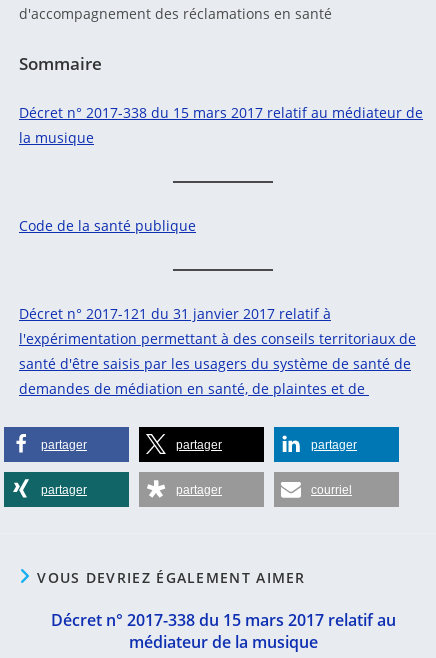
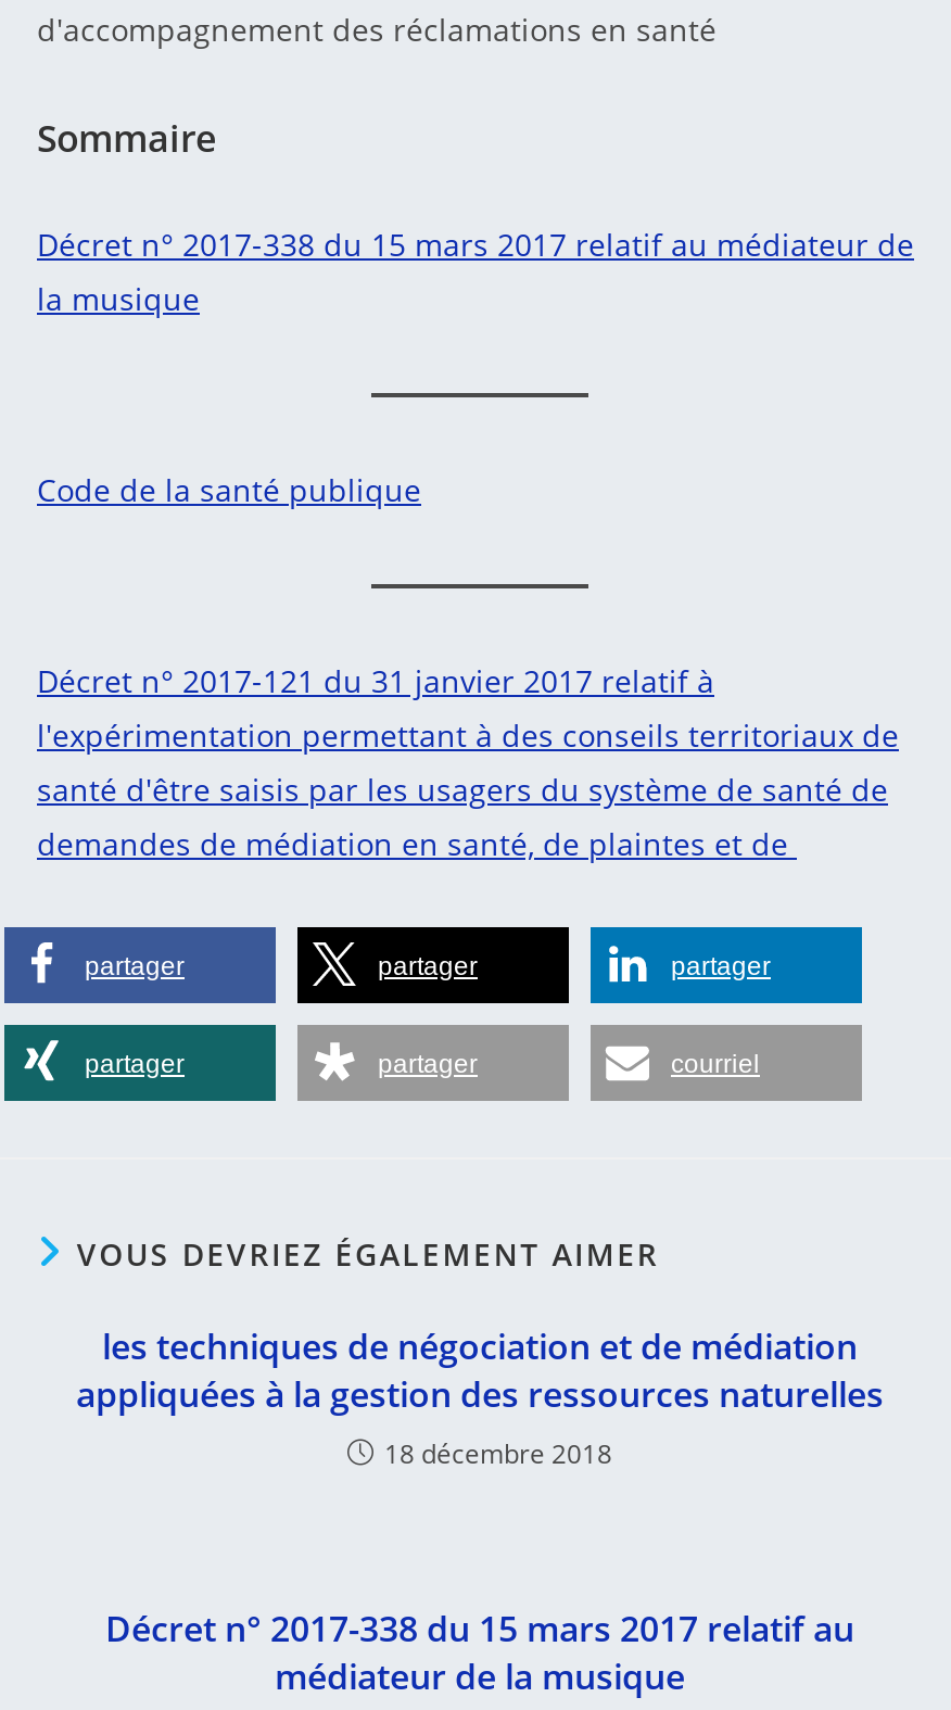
none -> [76,1322,884,1472] les techniques de négociation et de médiation | appliquées à la gestion des ressources naturelles | 18 décembre 2018

